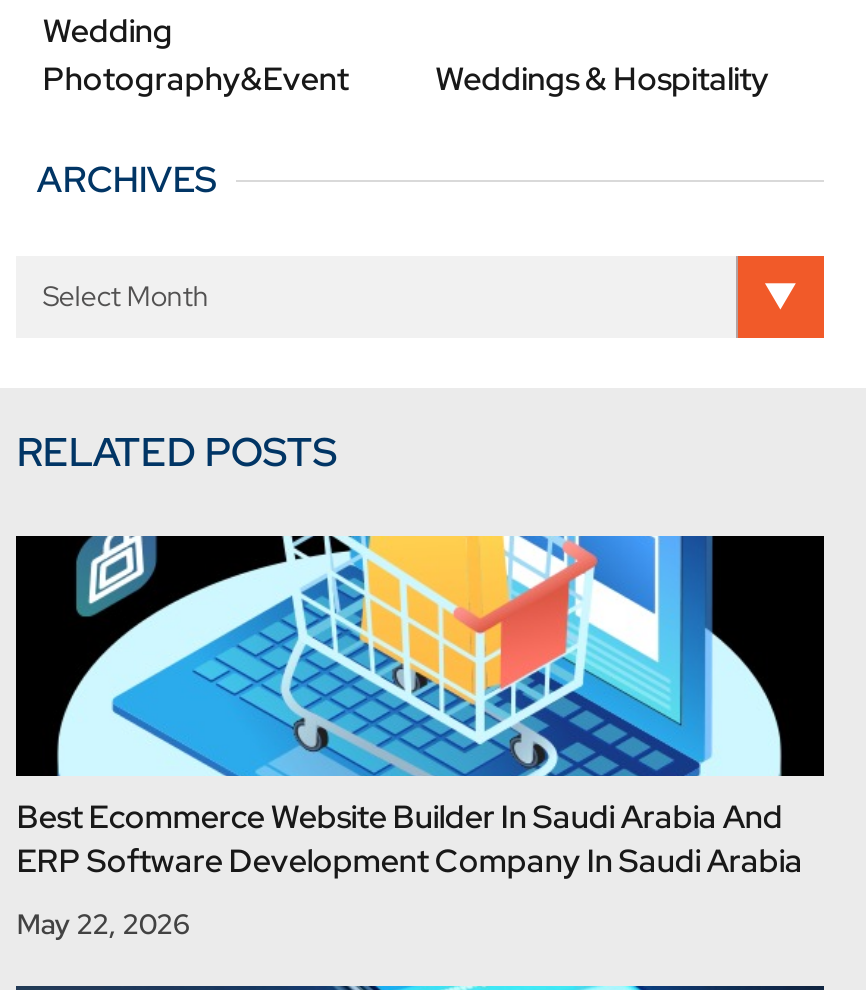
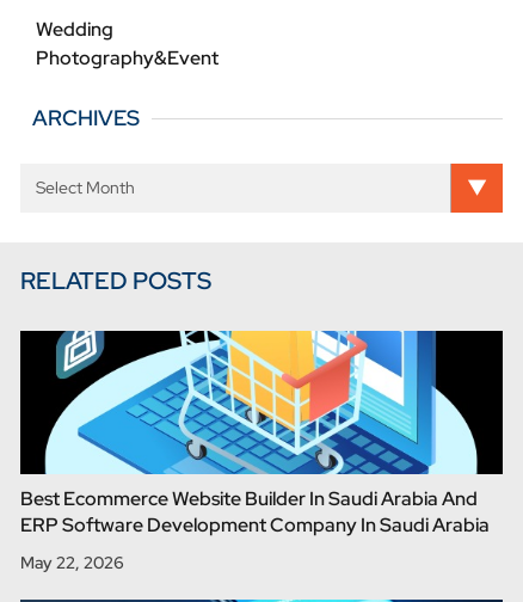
[435,58,769,100] Weddings & Hospitality -> none

